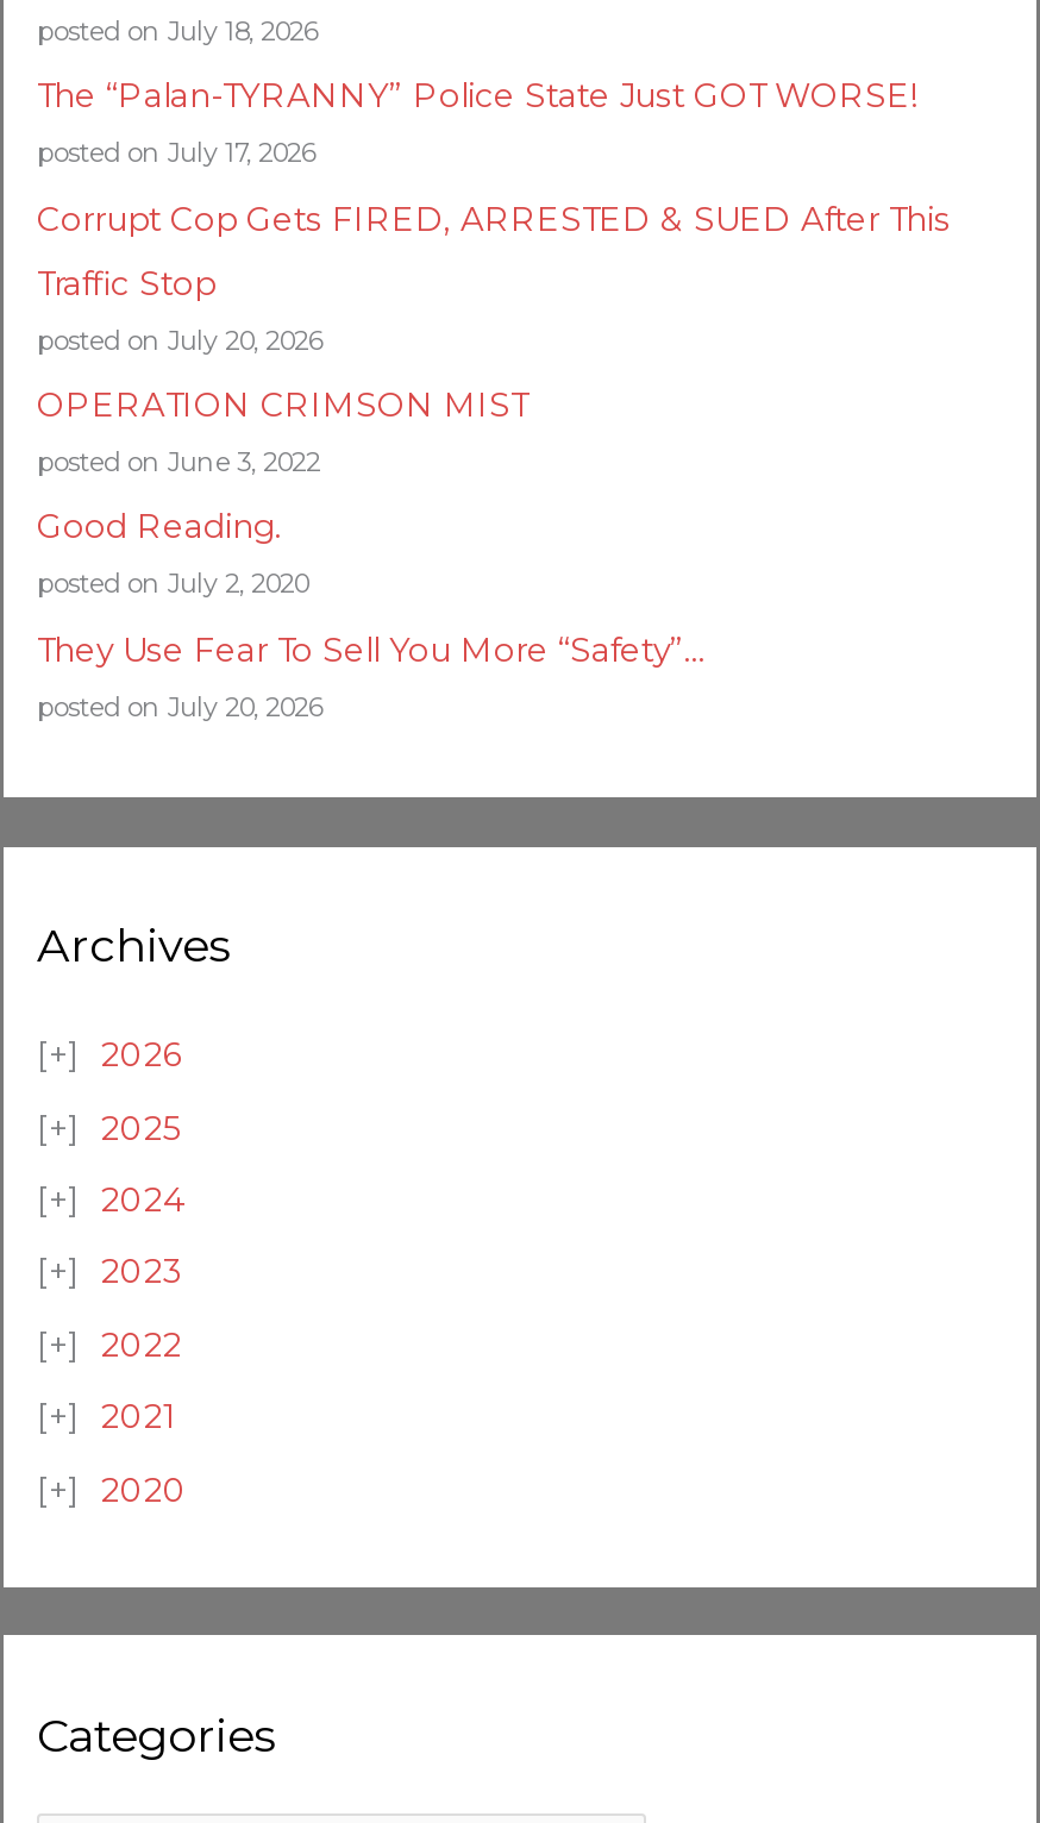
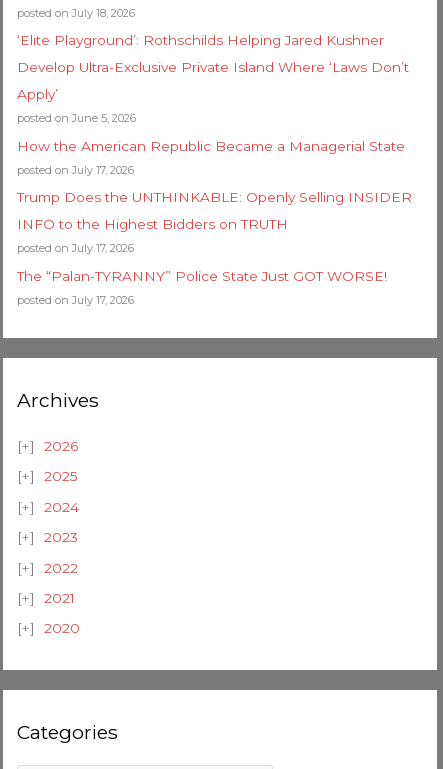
none -> [17,32,412,255] ‘Elite Playground’: Rothschilds Helping Jared Kushner | Develop Ultra-Exclusive Private Island Where ‘Laws Don’t | Apply’ | posted on June 5, 2026 | How the American Republic Became a Managerial State | posted on July 17, 2026 | Trump Does the UNTHINKABLE: Openly Selling INSIDER | INFO to the Highest Bidders on TRUTH | posted on July 17, 2026
moved [37,77,917,170] -> [17,267,387,306]: The “Palan-TYRANNY” Police State Just GOT WORSE! | posted on July 17, 2026
[37,199,951,723] Corrupt Cop Gets FIRED, ARRESTED & SUED After This | Traffic Stop | posted on July 20, 2026 | OPERATION CRIMSON MIST | posted on June 3, 2022 | Good Reading. | posted on July 2, 2020 | They Use Fear To Sell You More “Safety”… | posted on July 20, 2026 -> none

